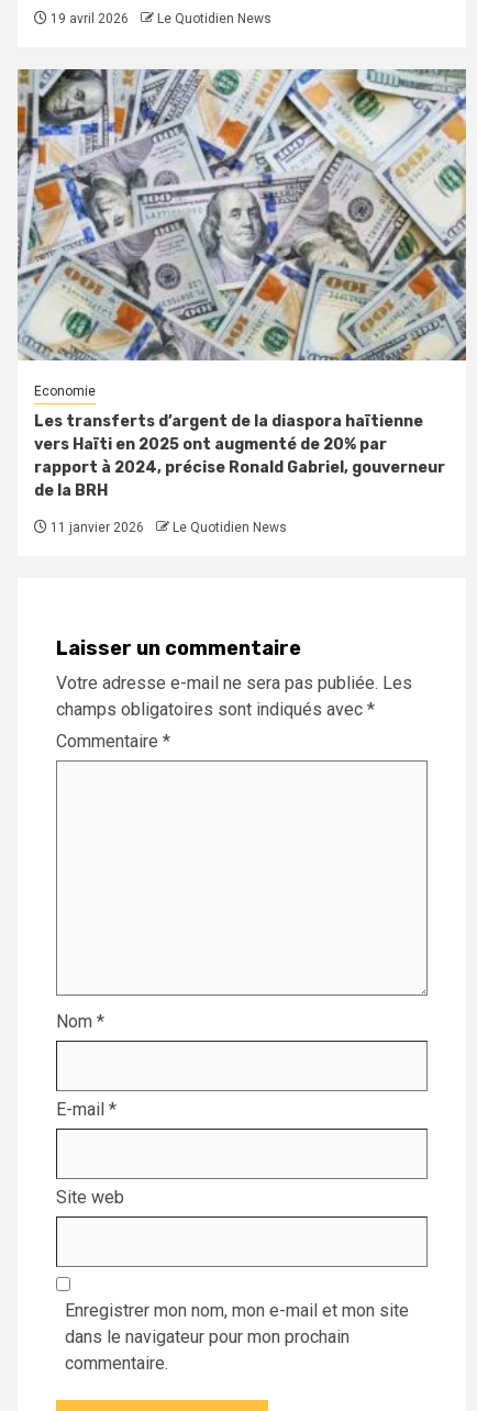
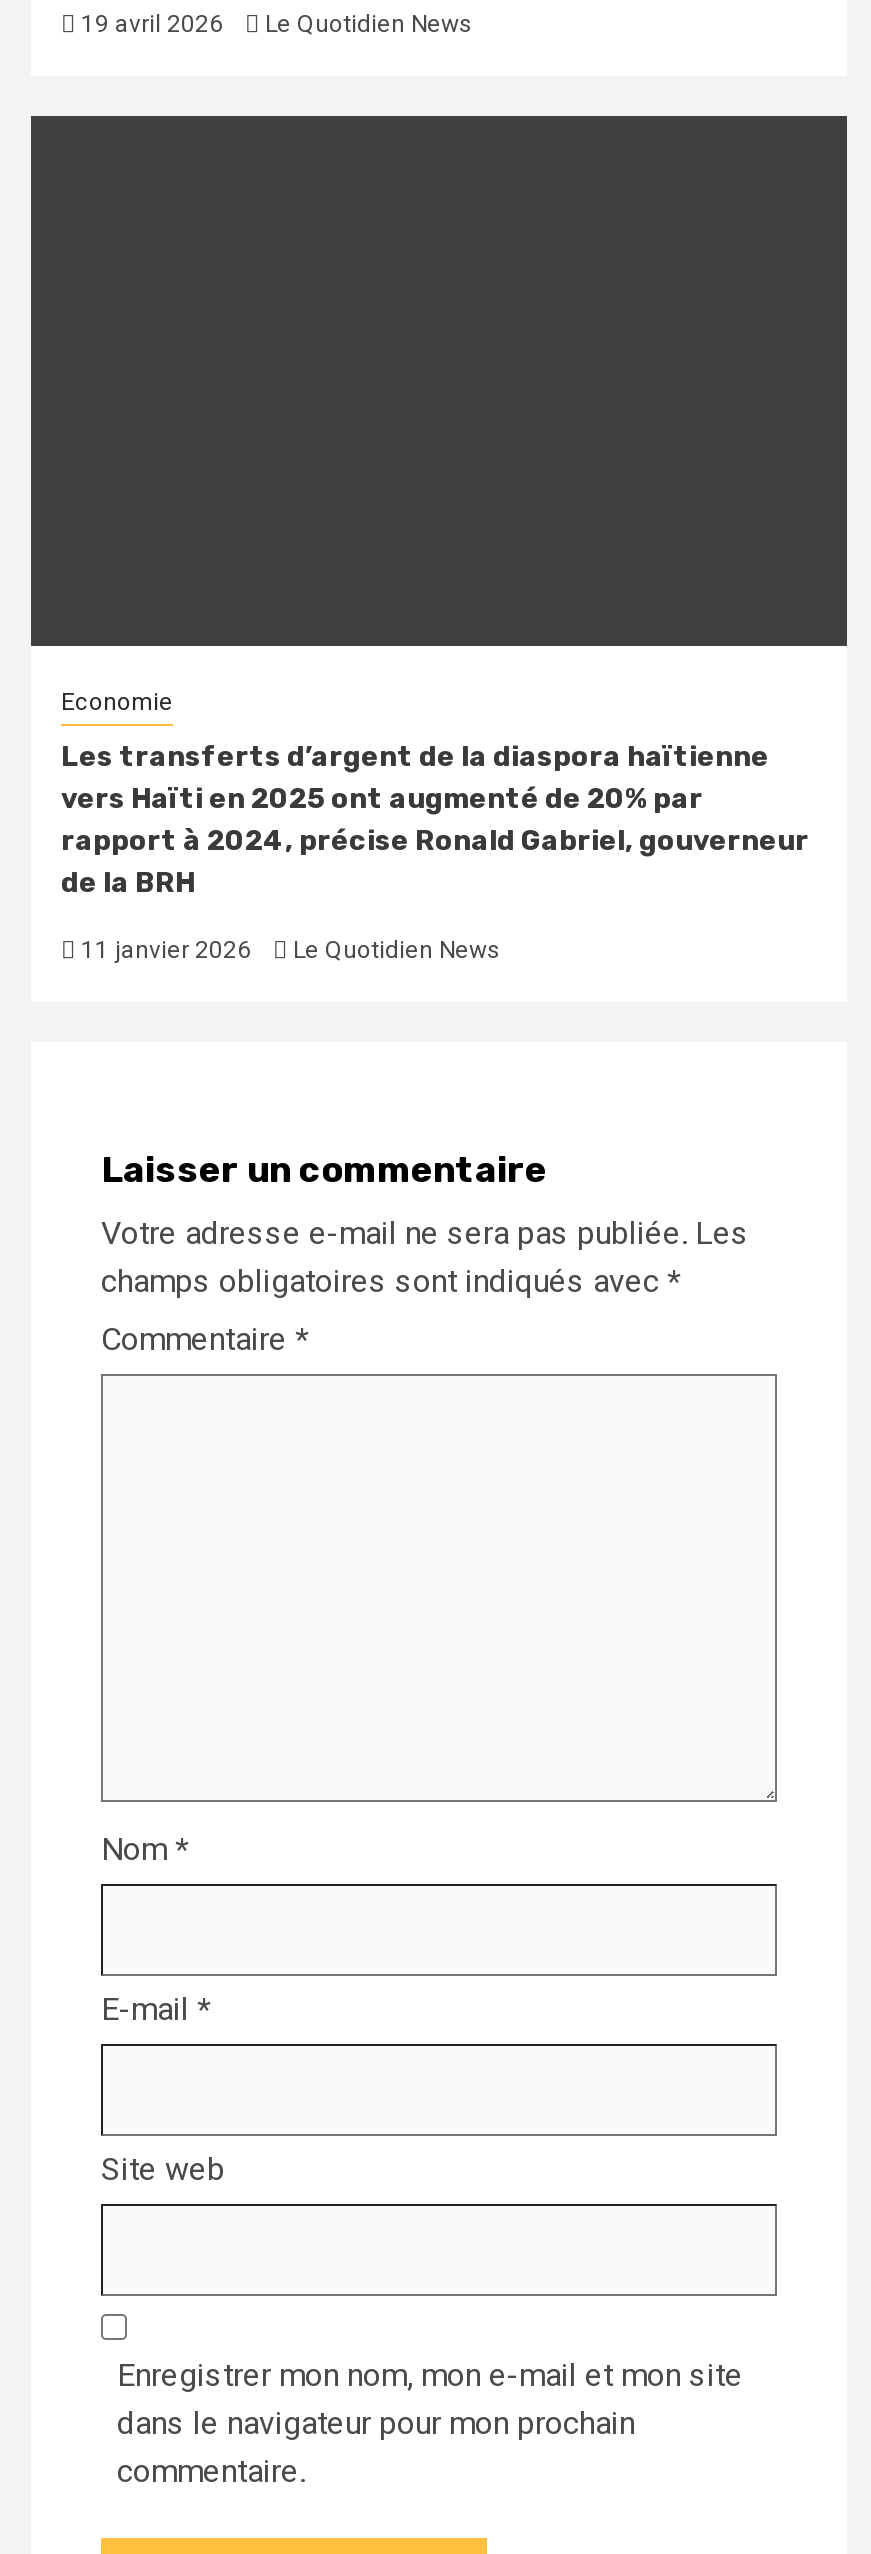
[16,68,467,362] [image] -> none

